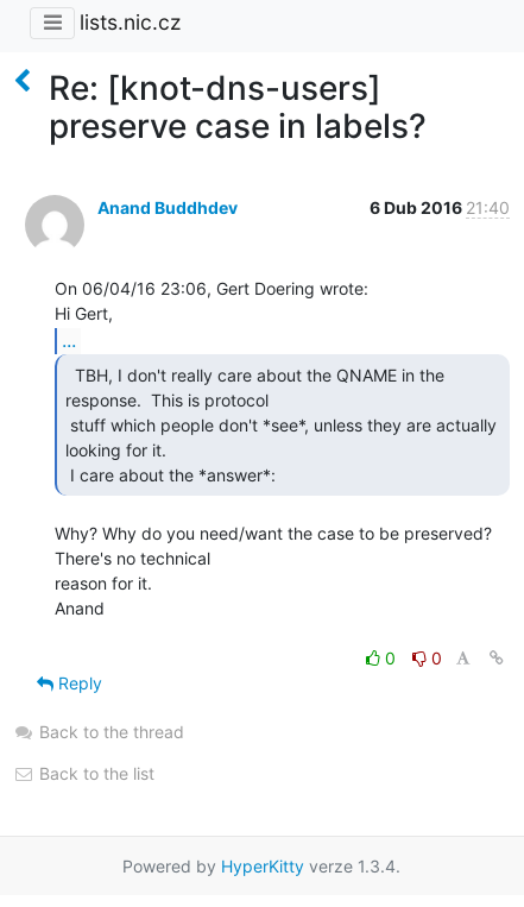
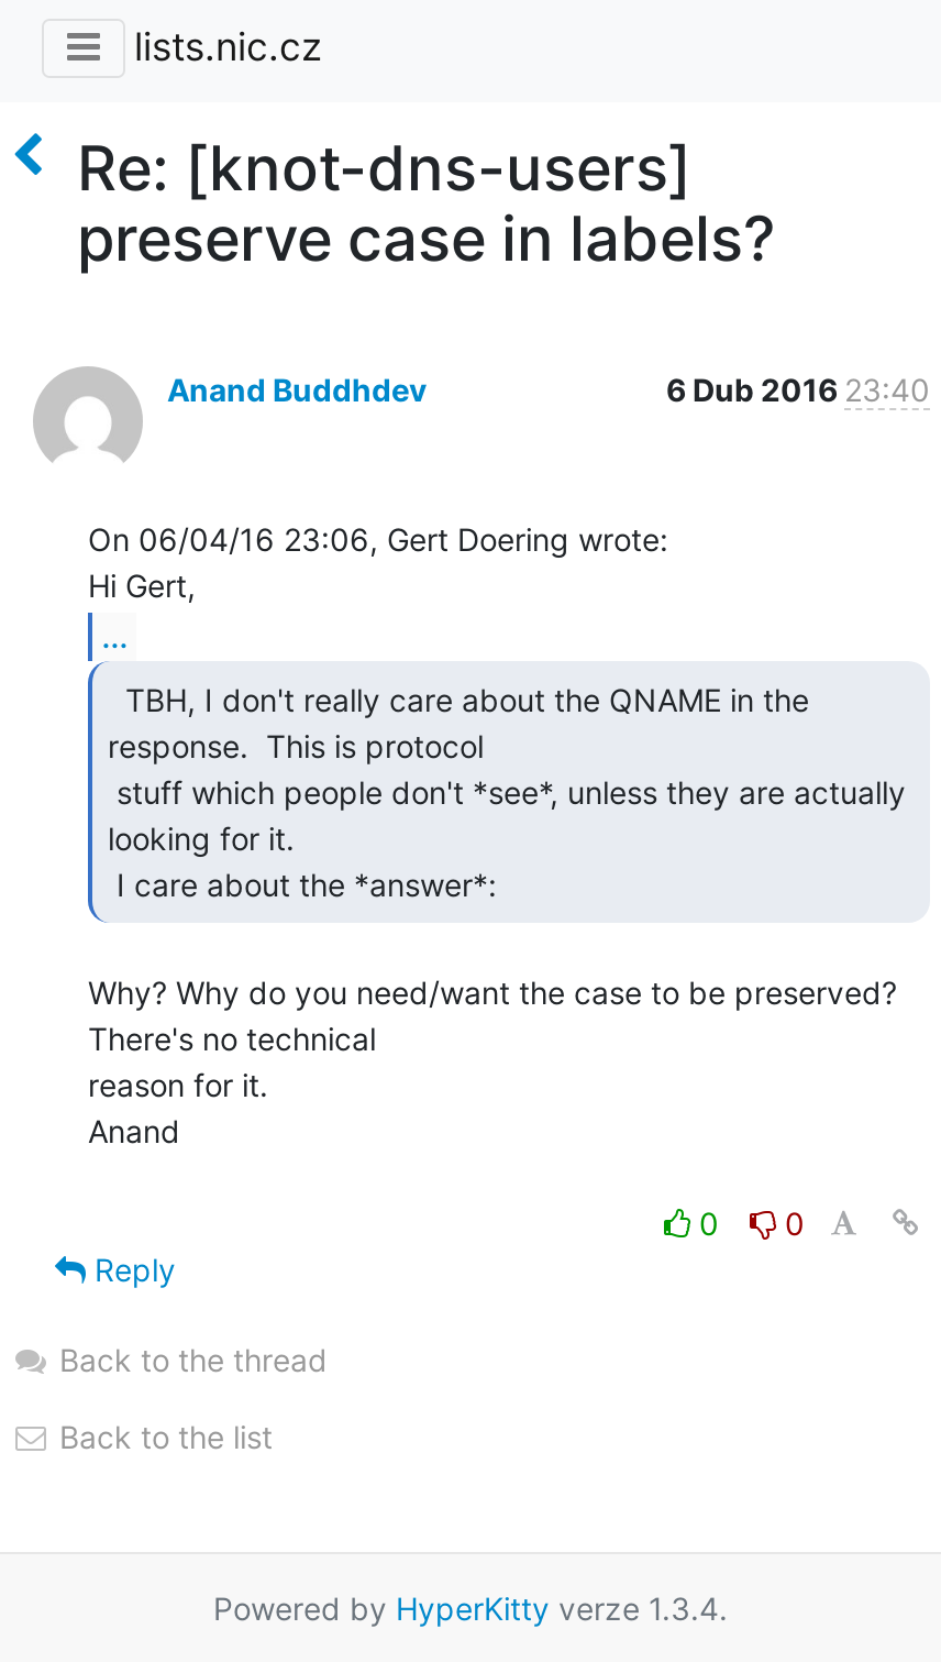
[370,197,510,217] 6 Dub 2016 21:40 -> [666,370,930,408] 6 Dub 2016 23:40

